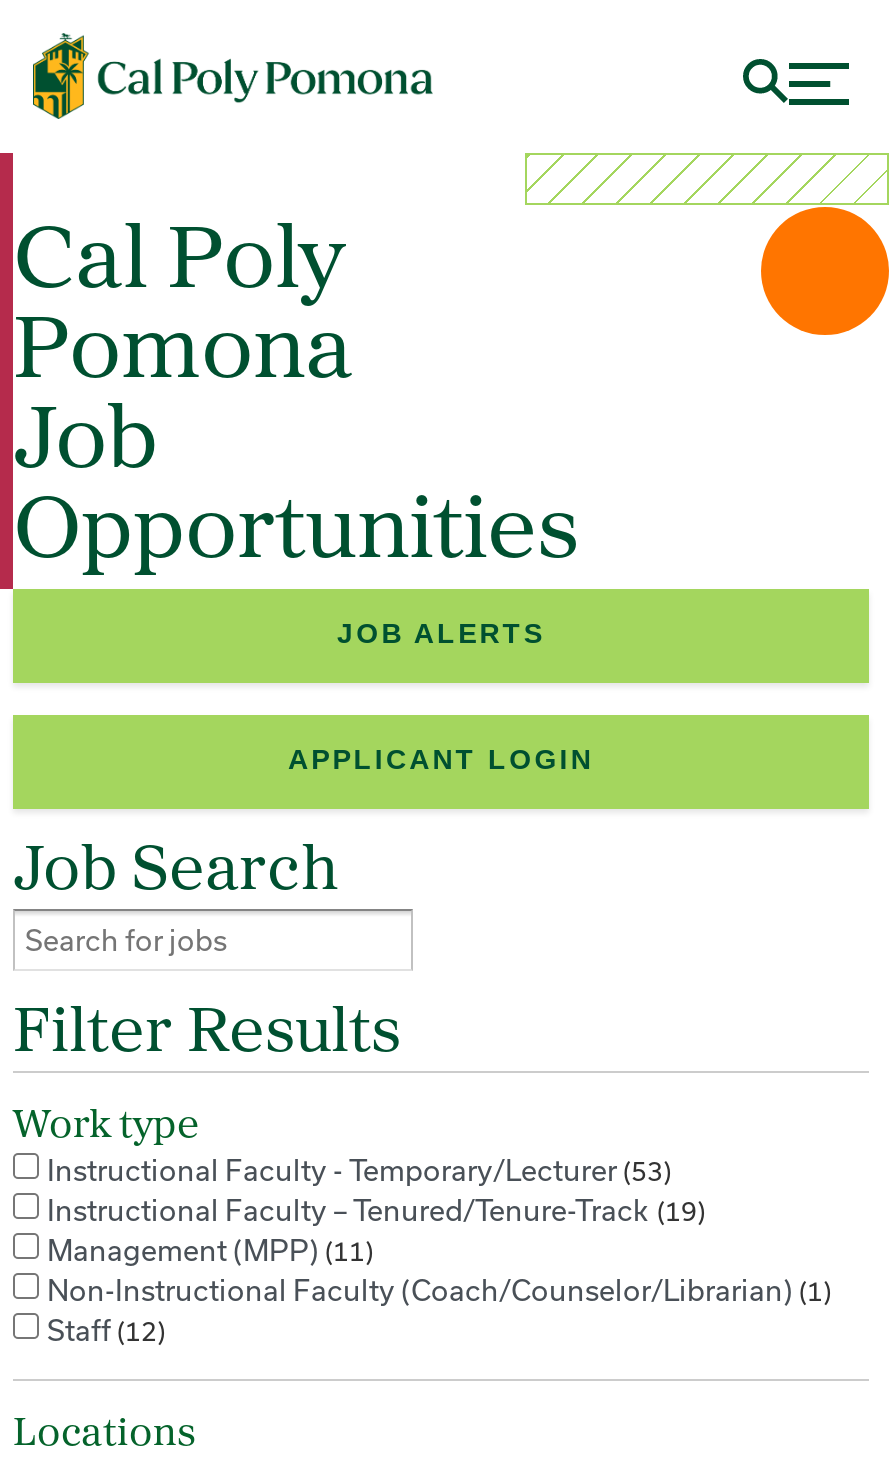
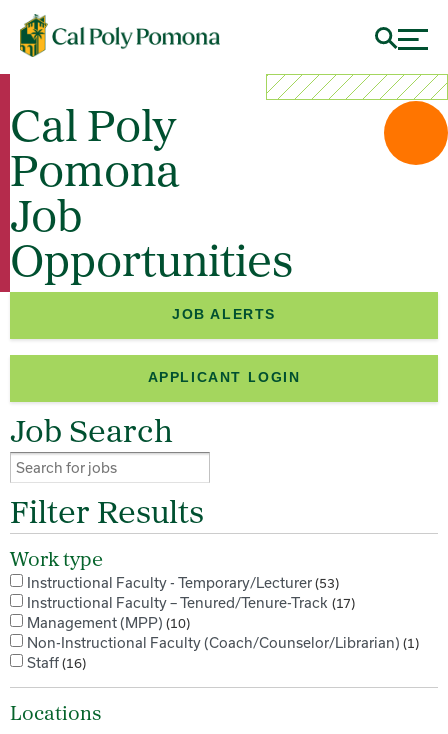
[47,1193,697,1227] Instructional Faculty – Tenured/Tenure-Track 19 -> [27,594,351,611] Instructional Faculty – Tenured/Tenure-Track 17
[47,1233,365,1267] Management (MPP) 11 -> [27,614,186,631] Management (MPP) 10
[47,1313,157,1347] Staff 12 -> [27,654,82,671] Staff 16

